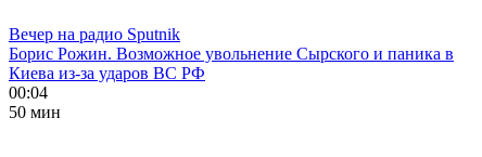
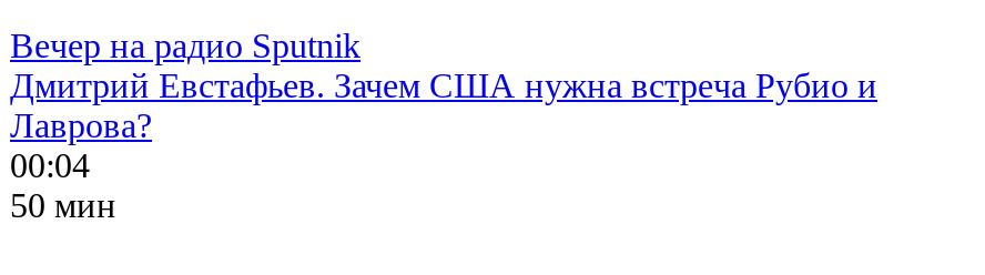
[9,44,454,82] Борис Рожин. Возможное увольнение Сырского и паника в | Киева из-за ударов ВС РФ -> [10,67,877,144] Дмитрий Евстафьев. Зачем США нужна встреча Рубио и | Лаврова?

